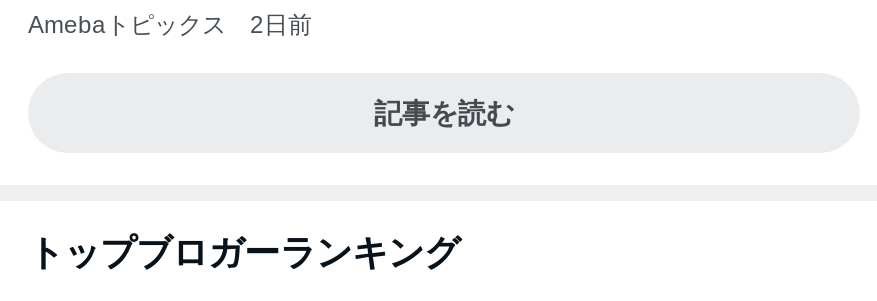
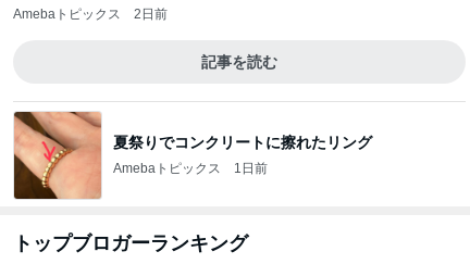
none -> [13,111,372,200] [image] | 夏祭りでコンクリートに擦れたリング | Amebaトピックス | 1日前

